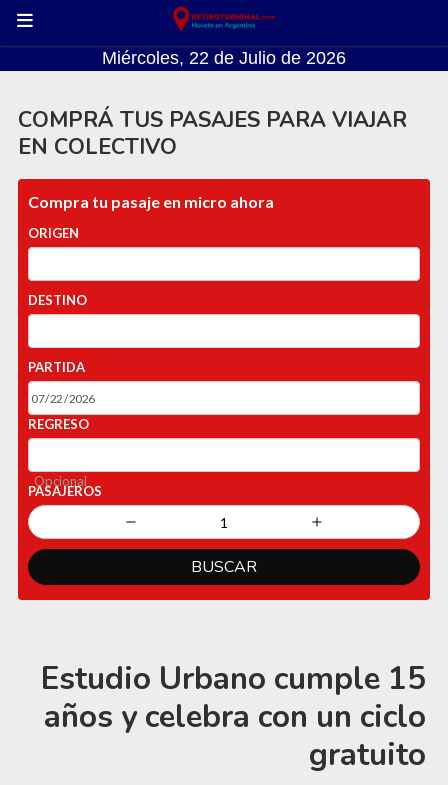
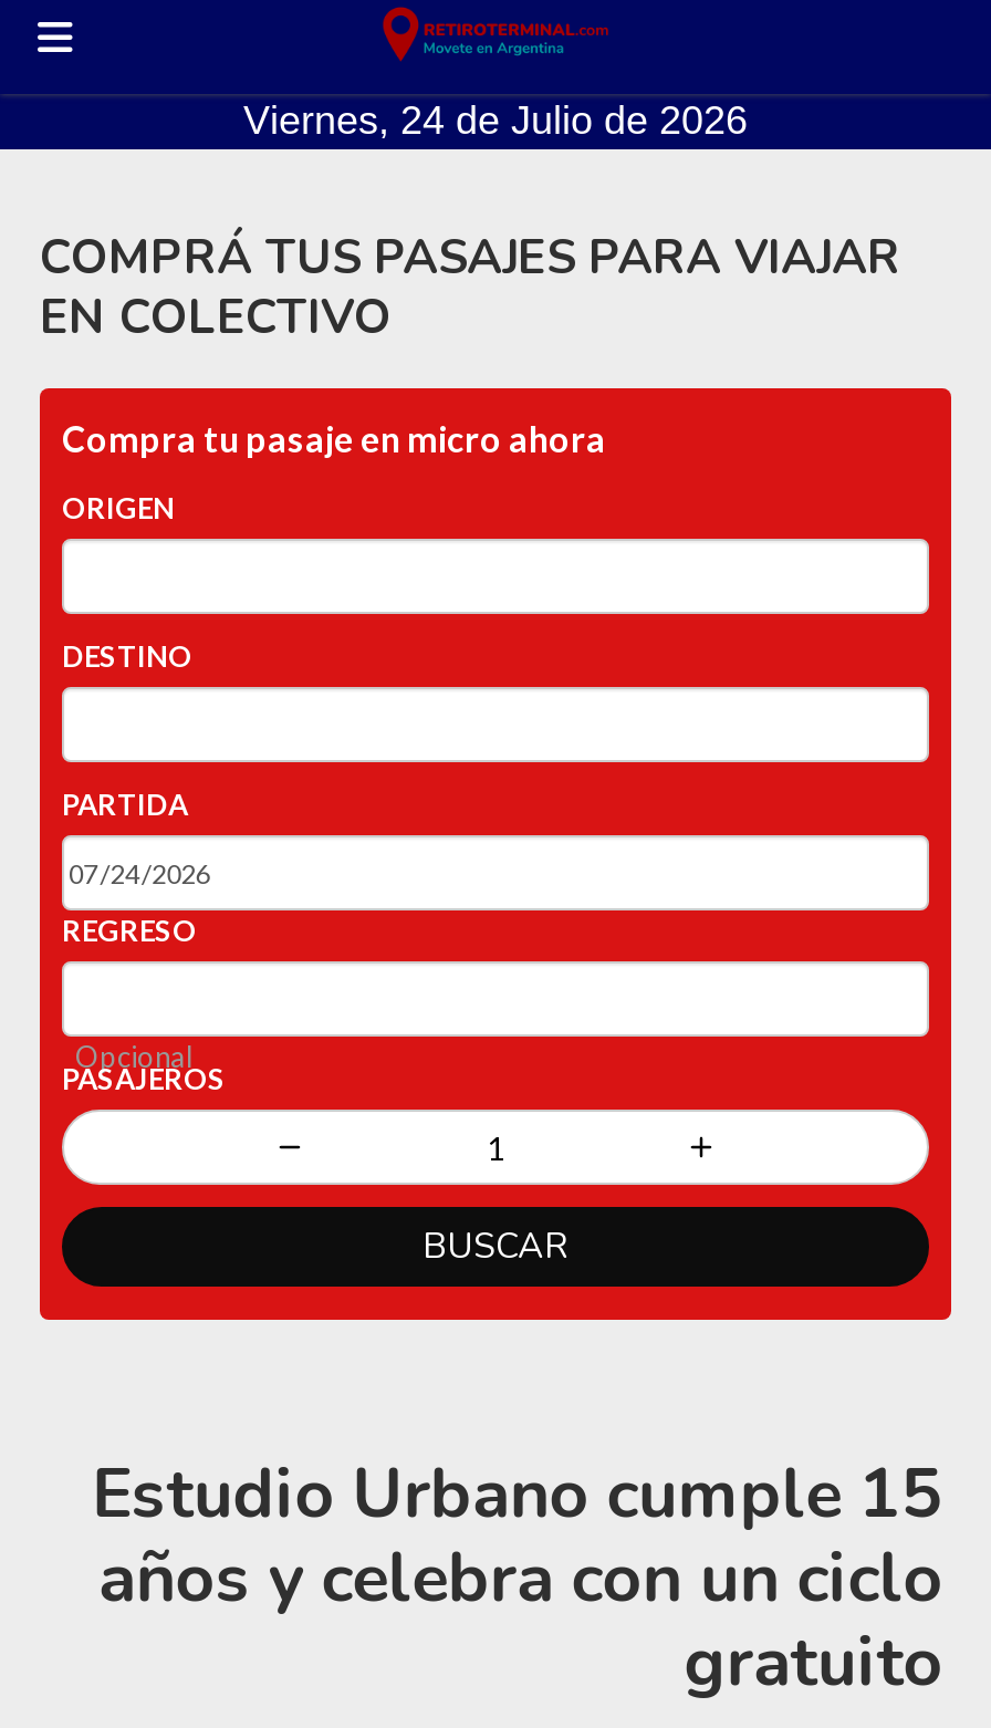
[102,48,346,68] Miércoles, 22 de Julio de 2026 -> [243,98,748,143] Viernes, 24 de Julio de 2026

